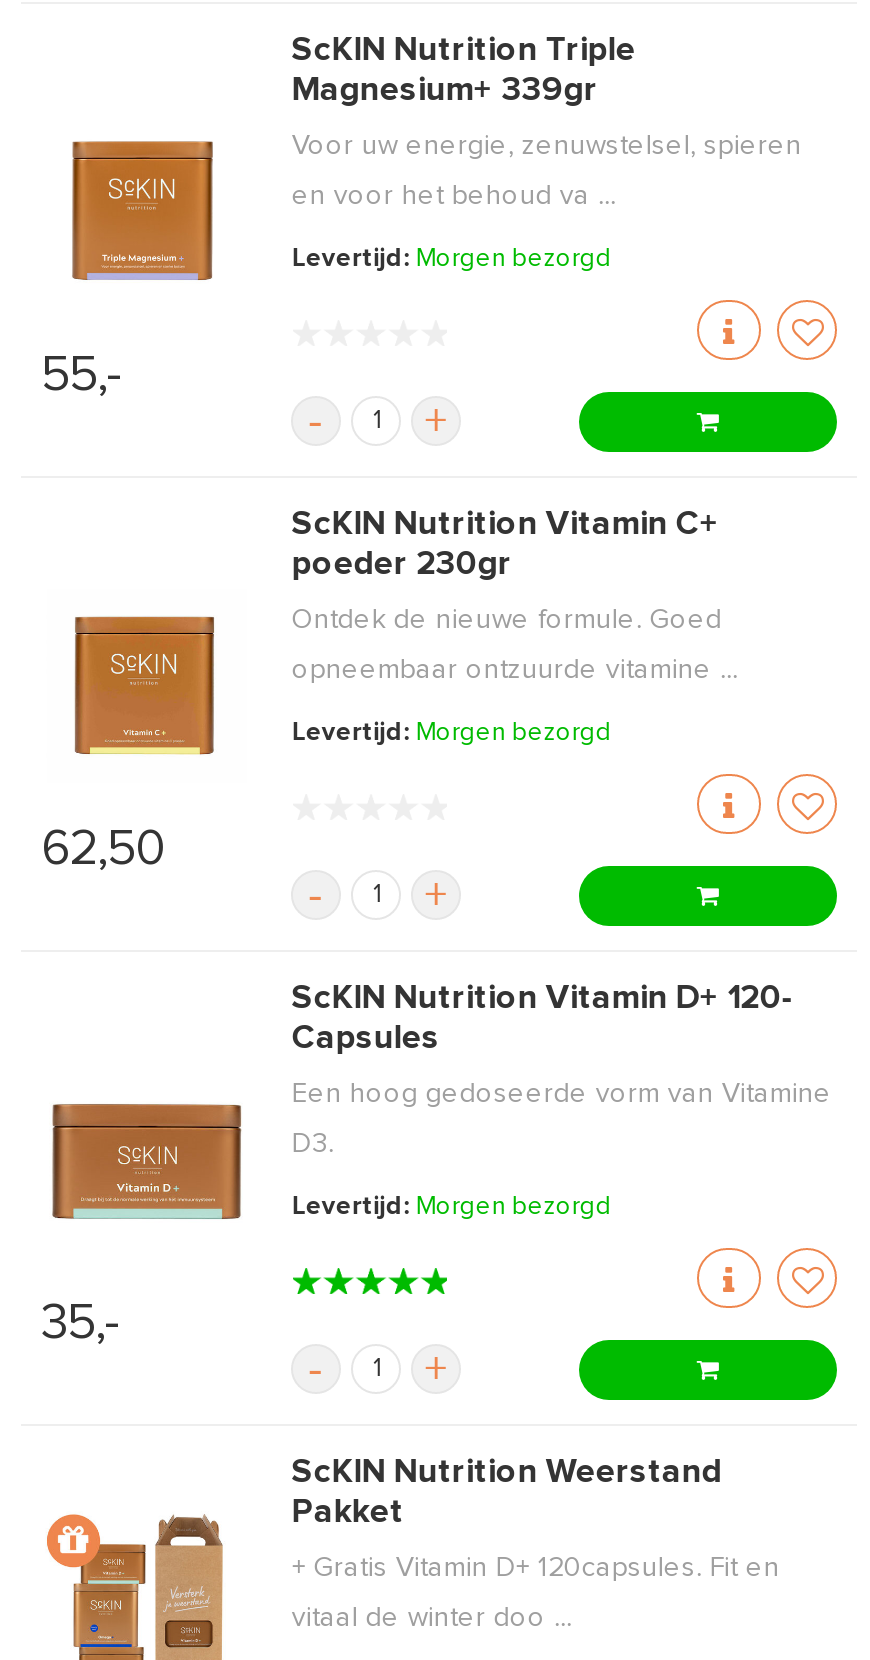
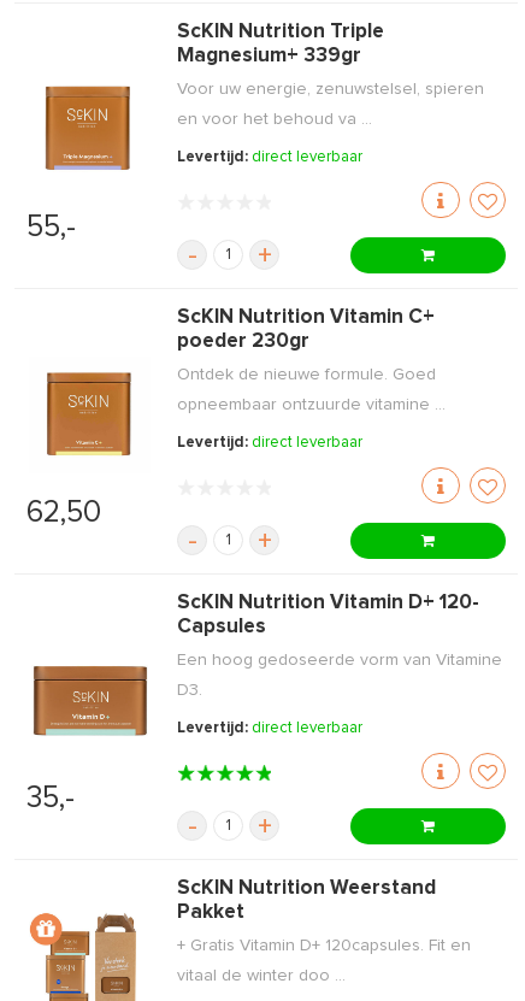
[292,246,612,272] Levertijd: Morgen bezorgd -> [177,149,363,165] Levertijd: direct leverbaar
[292,720,612,746] Levertijd: Morgen bezorgd -> [177,435,363,451] Levertijd: direct leverbaar
[292,1194,612,1220] Levertijd: Morgen bezorgd -> [177,720,363,736] Levertijd: direct leverbaar

